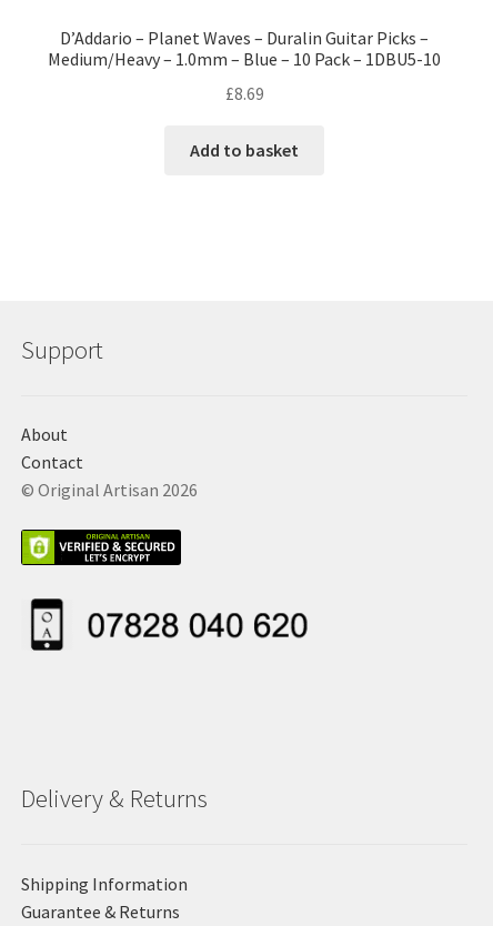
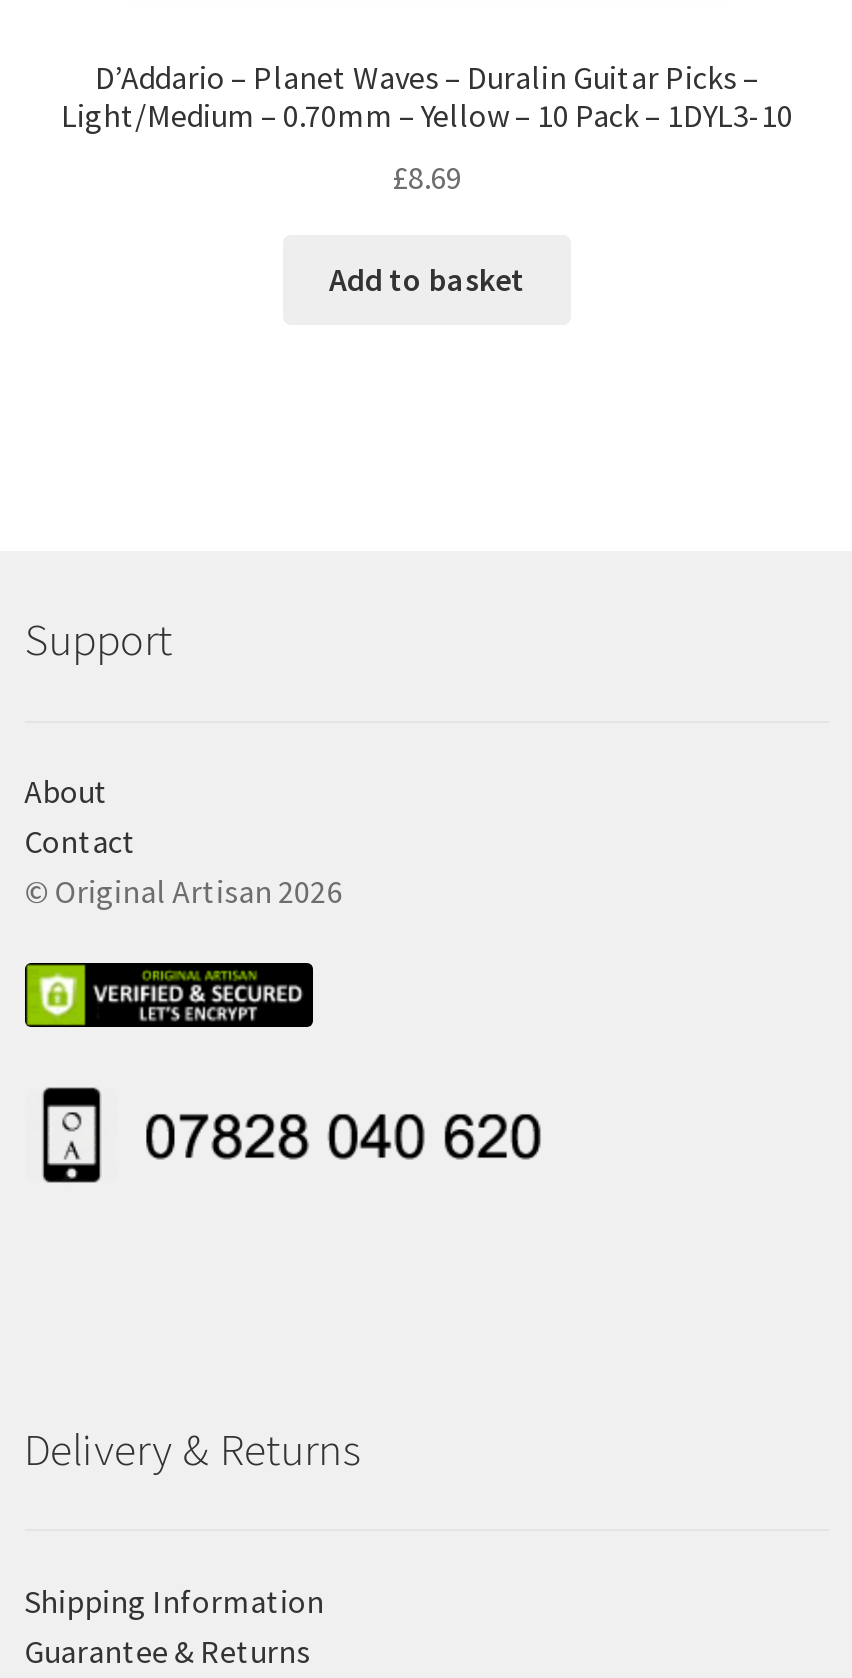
[48,48,441,70] Medium/Heavy – 1.0mm – Blue – 10 Pack – 1DBU5-10 -> [61,95,793,135] Light/Medium – 0.70mm – Yellow – 10 Pack – 1DYL3-10

